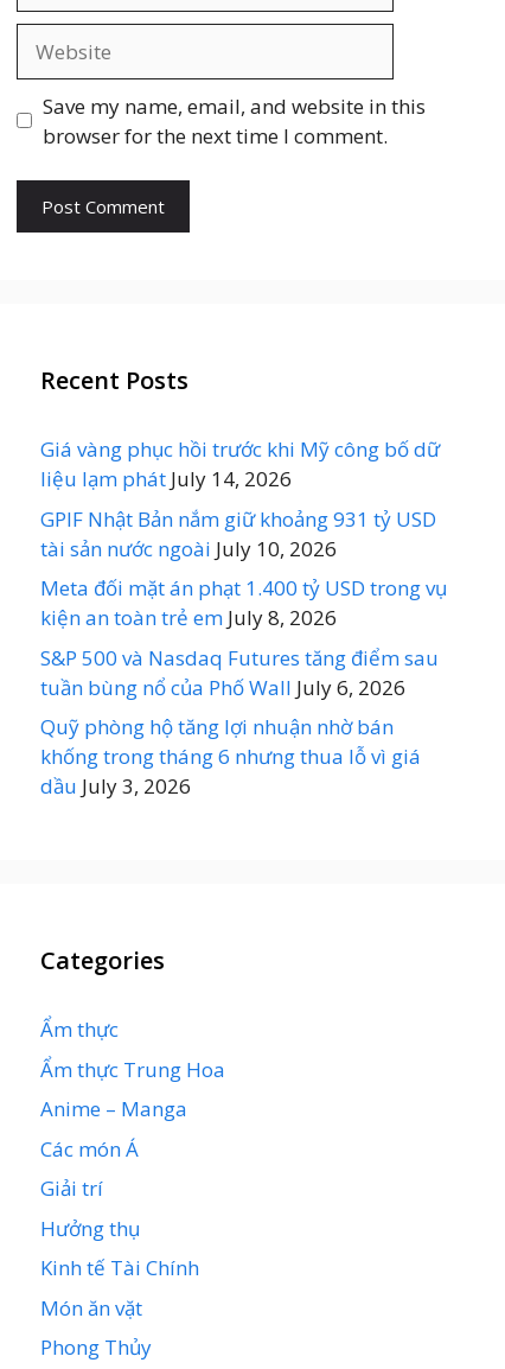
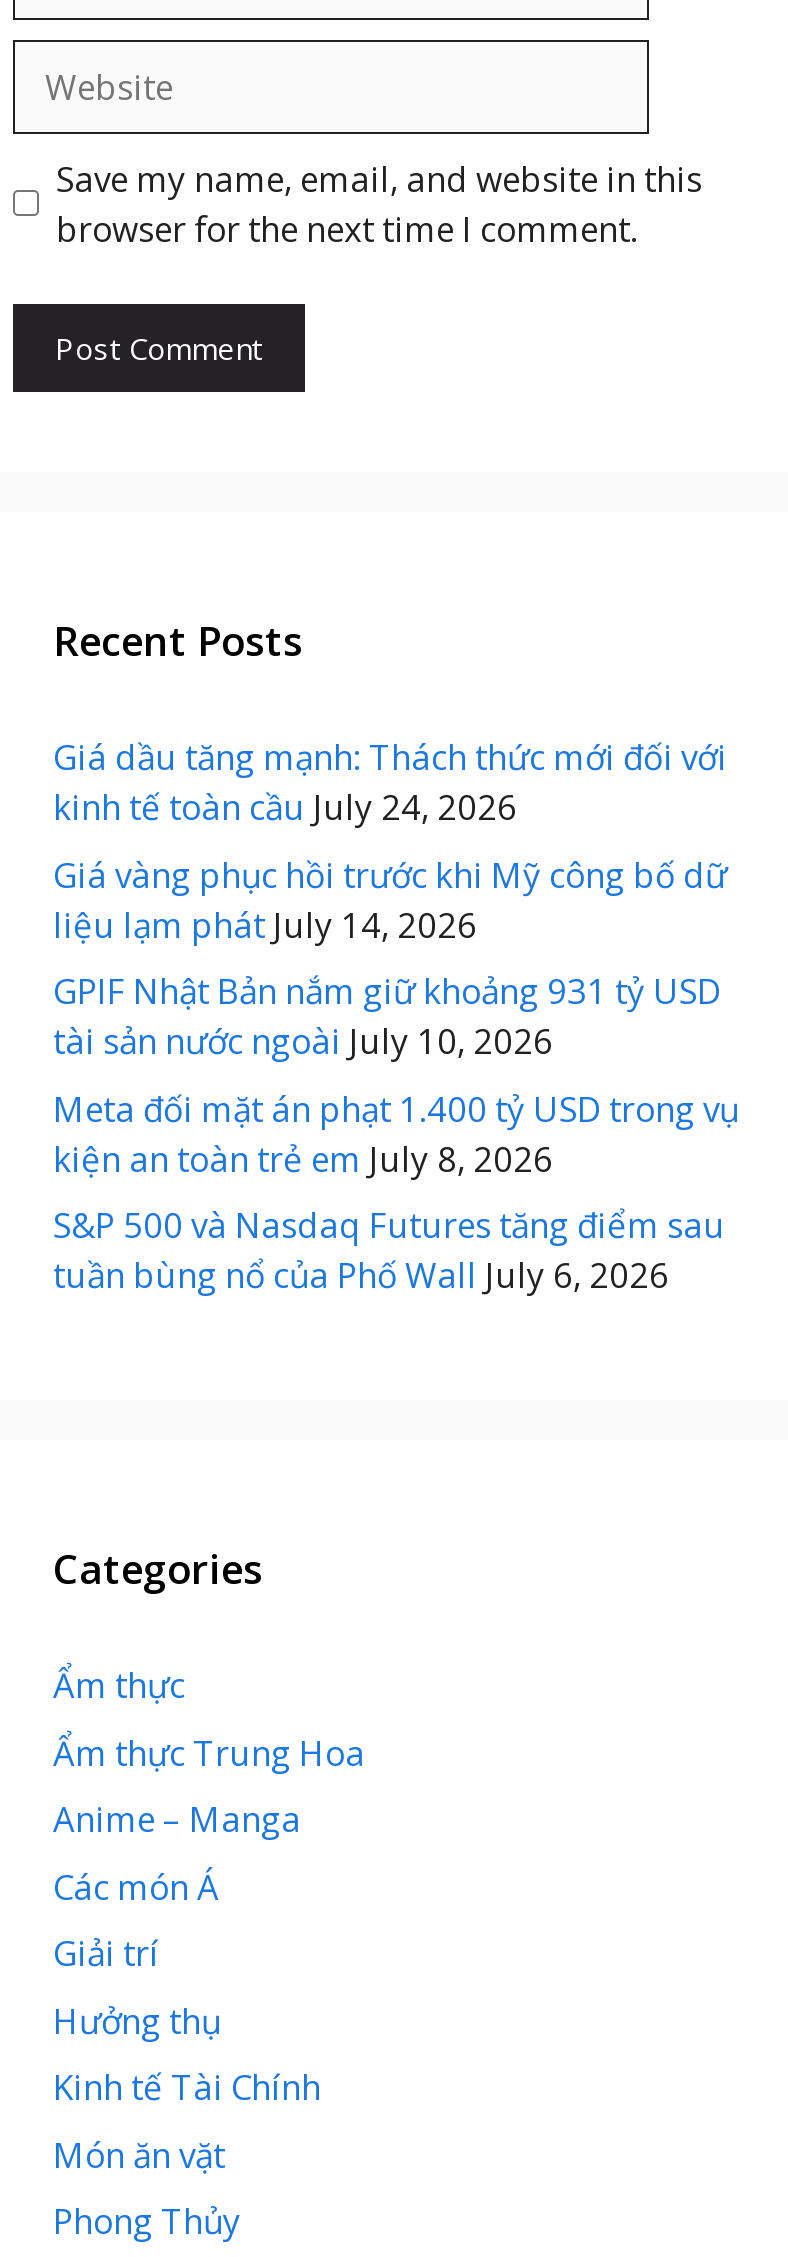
none -> [53,734,727,830] Giá dầu tăng mạnh: Thách thức mới đối với | kinh tế toàn cầu July 24, 2026
moved [40,436,447,701] -> [53,851,739,1298]: Giá vàng phục hồi trước khi Mỹ công bố dữ | liệu lạm phát July 14, 2026 | GPIF Nhật Bản nắm giữ khoảng 931 tỷ USD | tài sản nước ngoài July 10, 2026 | Meta đối mặt án phạt 1.400 tỷ USD trong vụ | kiện an toàn trẻ em July 8, 2026 | S&P 500 và Nasdaq Futures tăng điểm sau | tuần bùng nổ của Phố Wall July 6, 2026
[40,713,421,800] Quỹ phòng hộ tăng lợi nhuận nhờ bán | khống trong tháng 6 nhưng thua lỗ vì giá | dầu July 3, 2026 -> none

